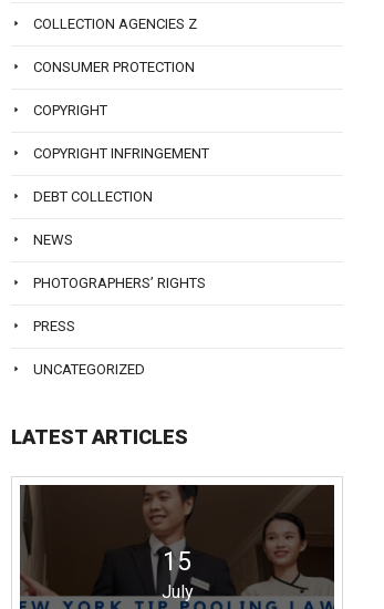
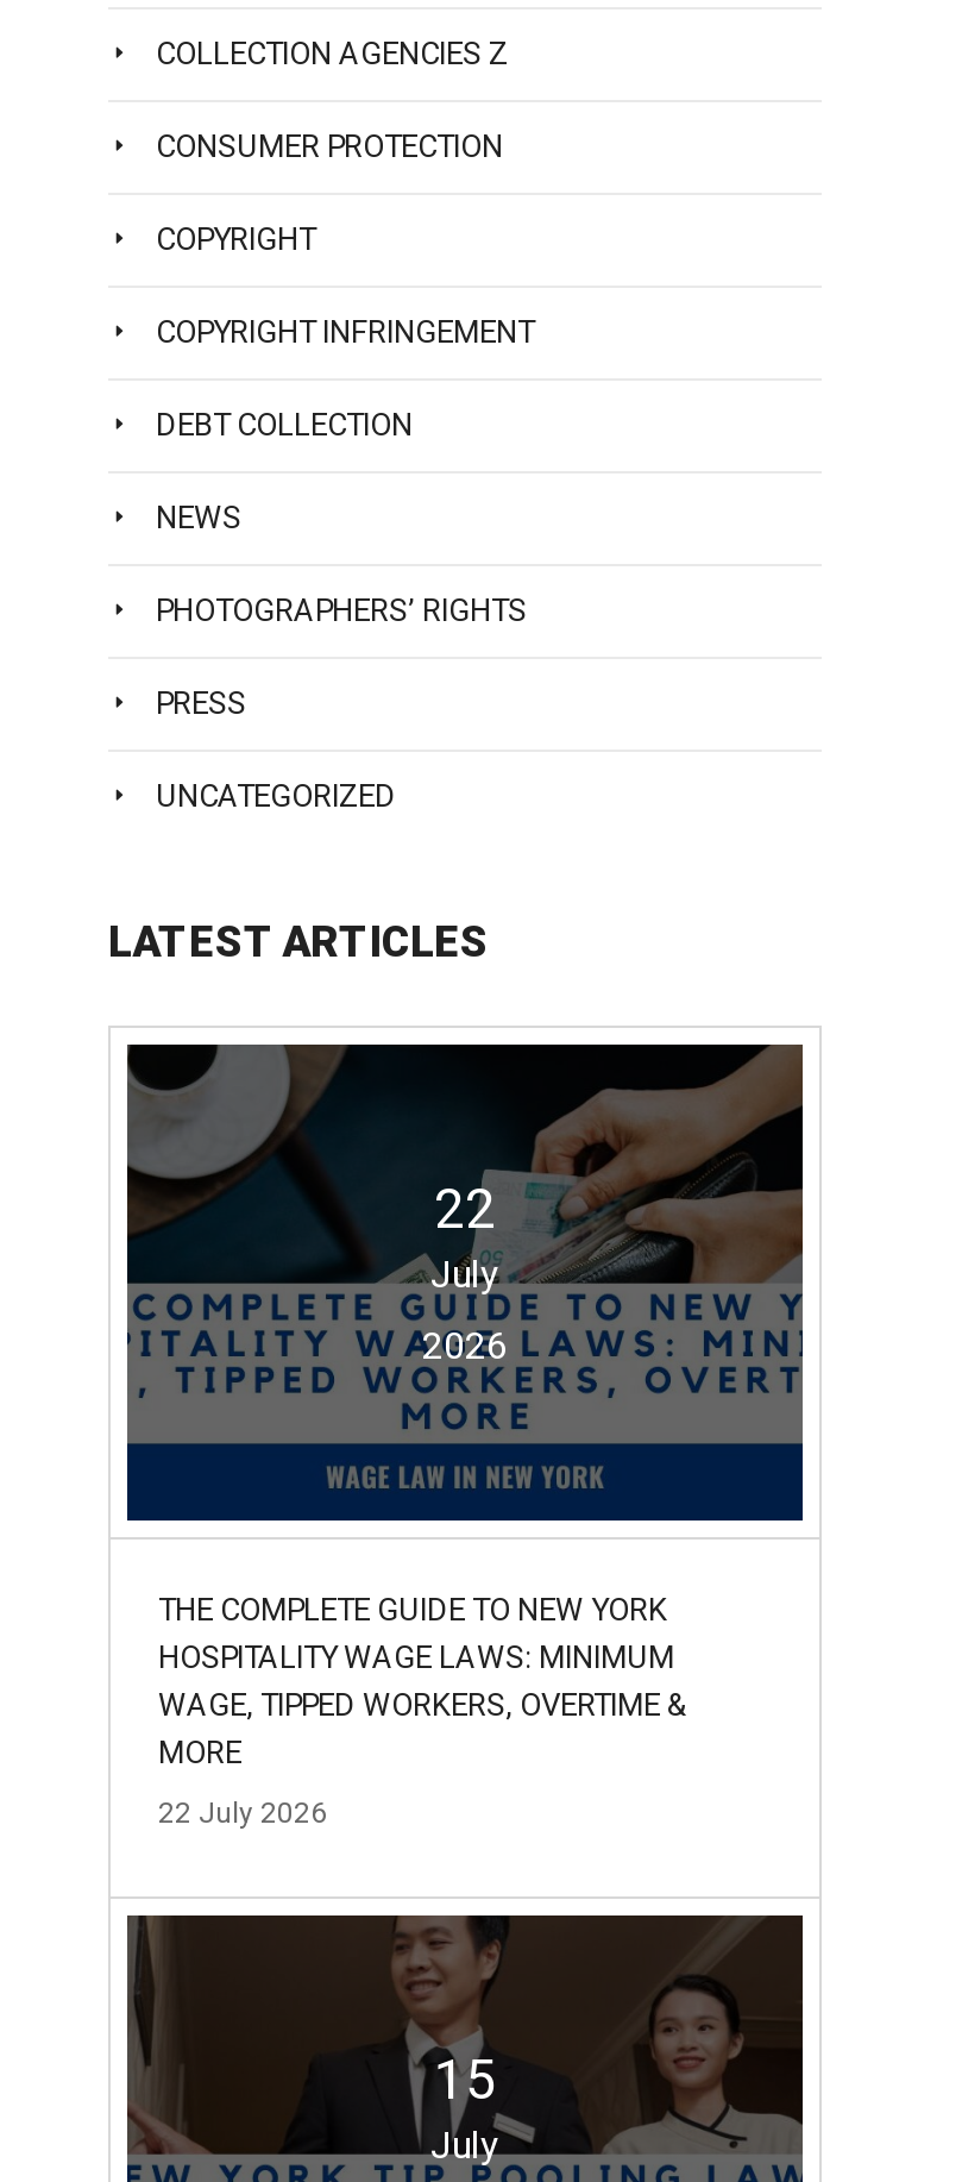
none -> [127,1045,803,1523] [image] | 22 | July | 2026
none -> [158,1592,689,1830] THE COMPLETE GUIDE TO NEW YORK | HOSPITALITY WAGE LAWS: MINIMUM | WAGE, TIPPED WORKERS, OVERTIME & | MORE | 22 July 2026

